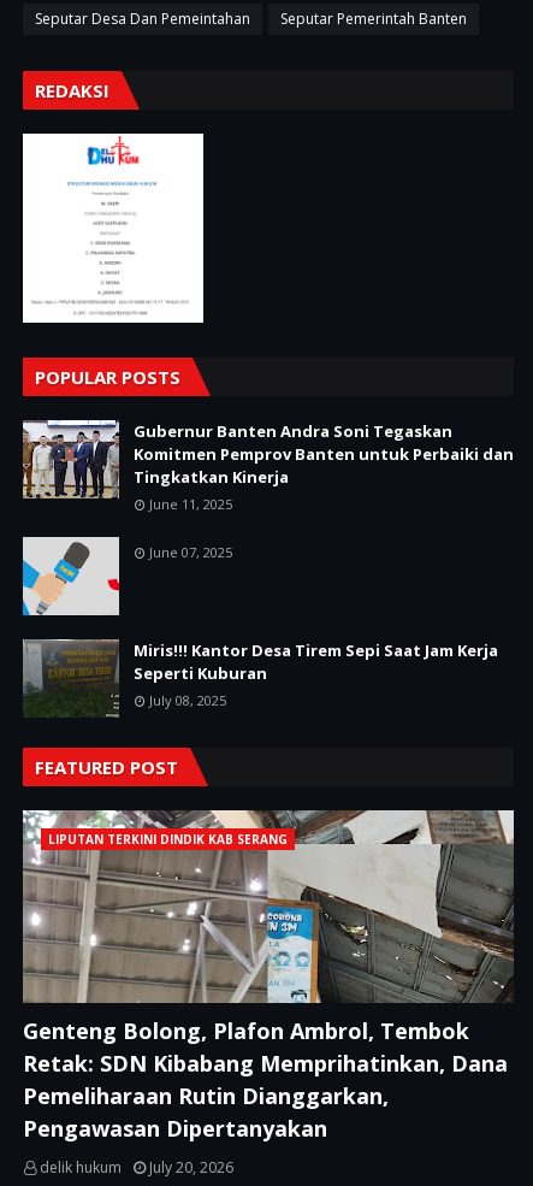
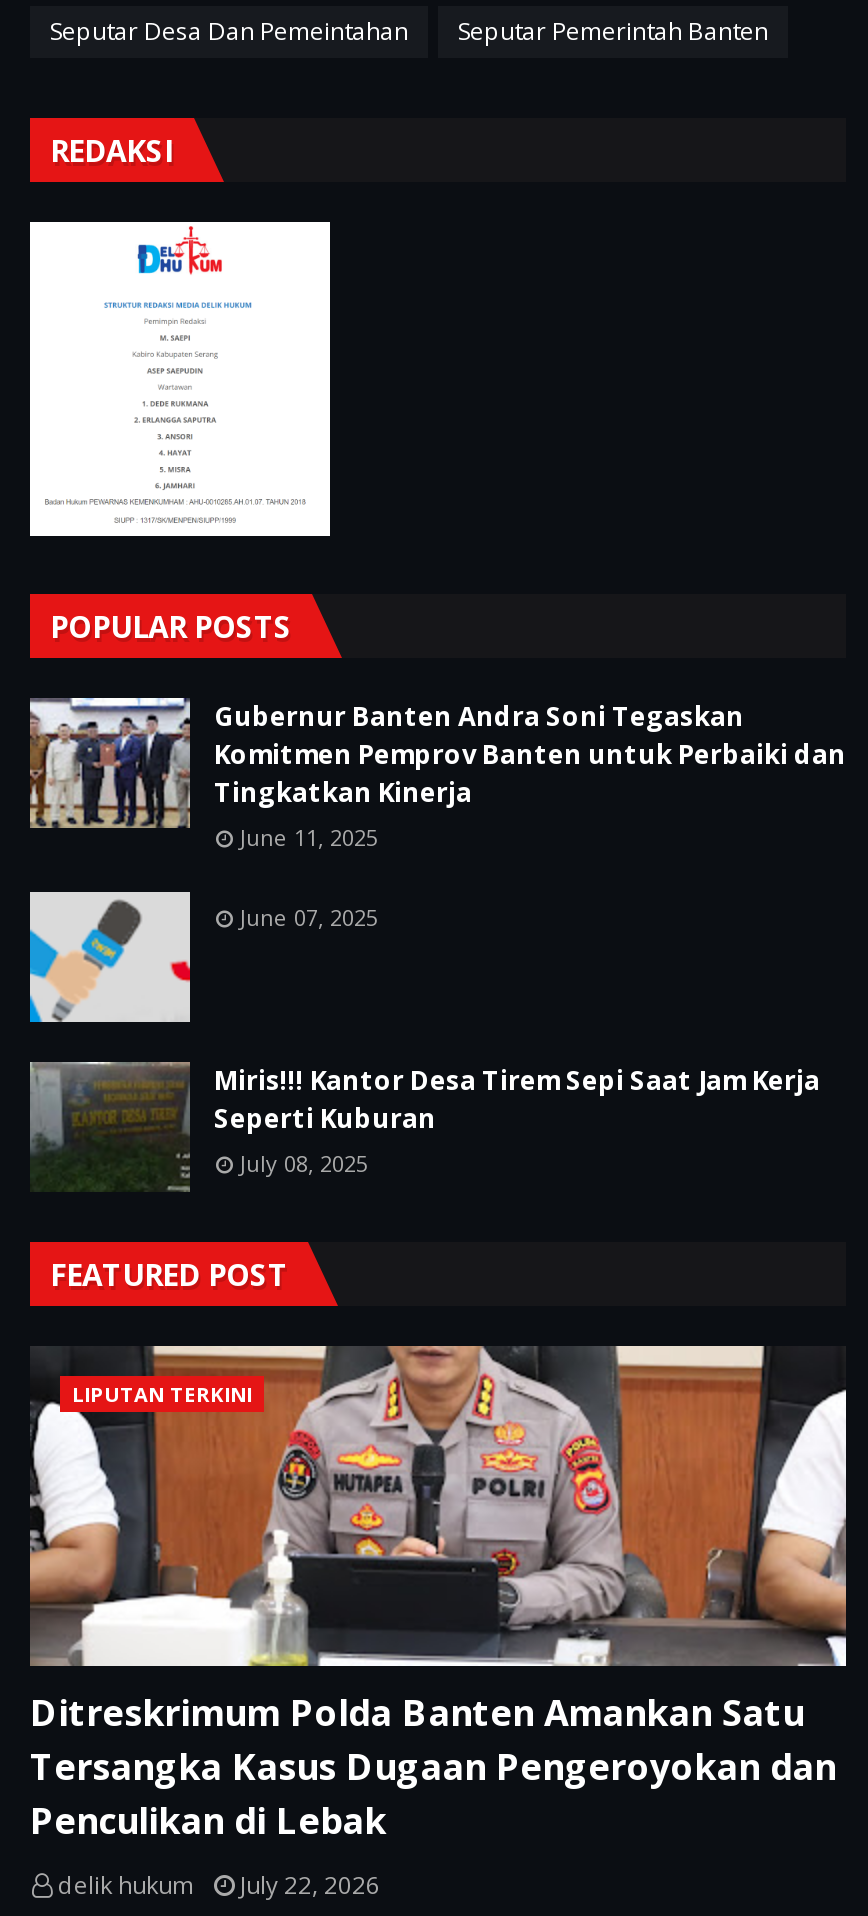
[22,809,515,1004] [image] | LIPUTAN TERKINI DINDIK KAB SERANG -> [30,1346,848,1668] [image] | LIPUTAN TERKINI
[23,1017,508,1143] Genteng Bolong, Plafon Ambrol, Tembok | Retak: SDN Kibabang Memprihatinkan, Dana | Pemeliharaan Rutin Dianggarkan, | Pengawasan Dipertanyakan -> [30,1689,836,1845] Ditreskrimum Polda Banten Amankan Satu | Tersangka Kasus Dugaan Pengeroyokan dan | Penculikan di Lebak
[40,1158,233,1178] delik hukum July 20, 2026 -> [58,1869,380,1903] delik hukum July 22, 2026

